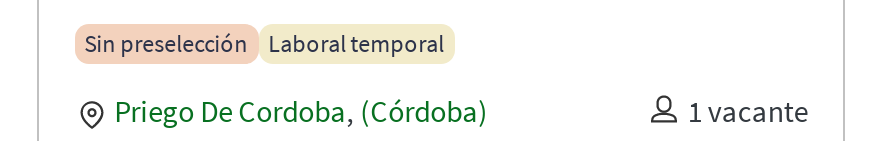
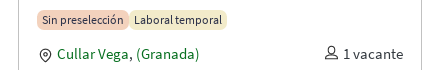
[114,92,488,130] Priego De Cordoba, (Córdoba) -> [57,44,200,63] Cullar Vega, (Granada)

